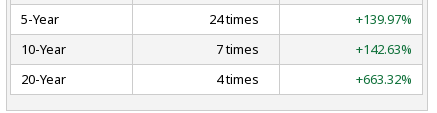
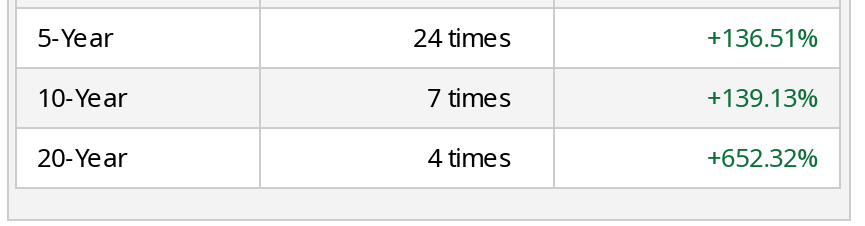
[356,10,412,28] +139.97% -> [707,19,819,55] +136.51%
[356,40,412,58] +142.63% -> [707,79,819,115] +139.13%
[356,70,412,88] +663.32% -> [707,139,819,175] +652.32%

